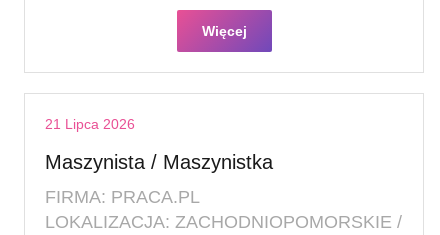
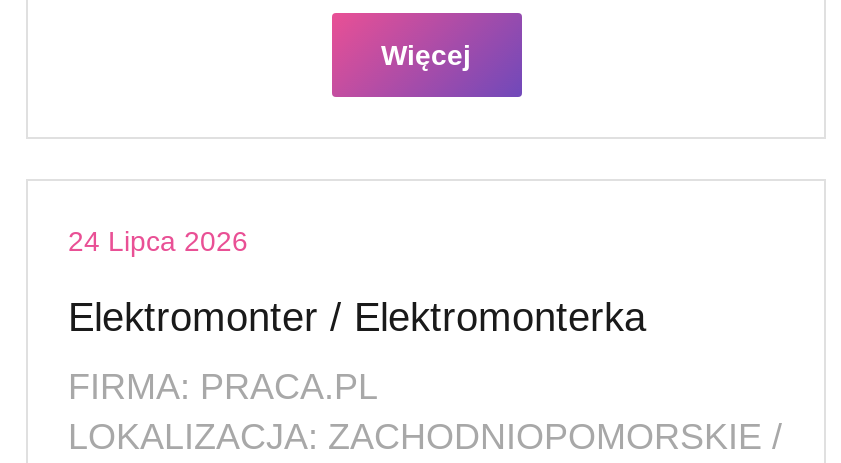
[45,116,135,132] 21 Lipca 2026 -> [68,225,248,257] 24 Lipca 2026
[45,151,273,173] Maszynista / Maszynistka -> [68,295,646,339] Elektromonter / Elektromonterka

